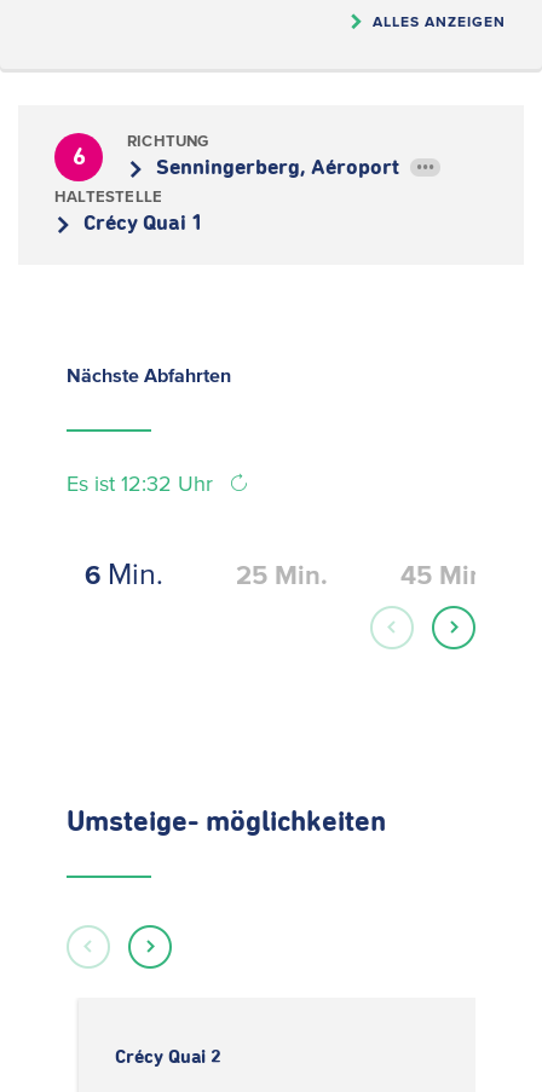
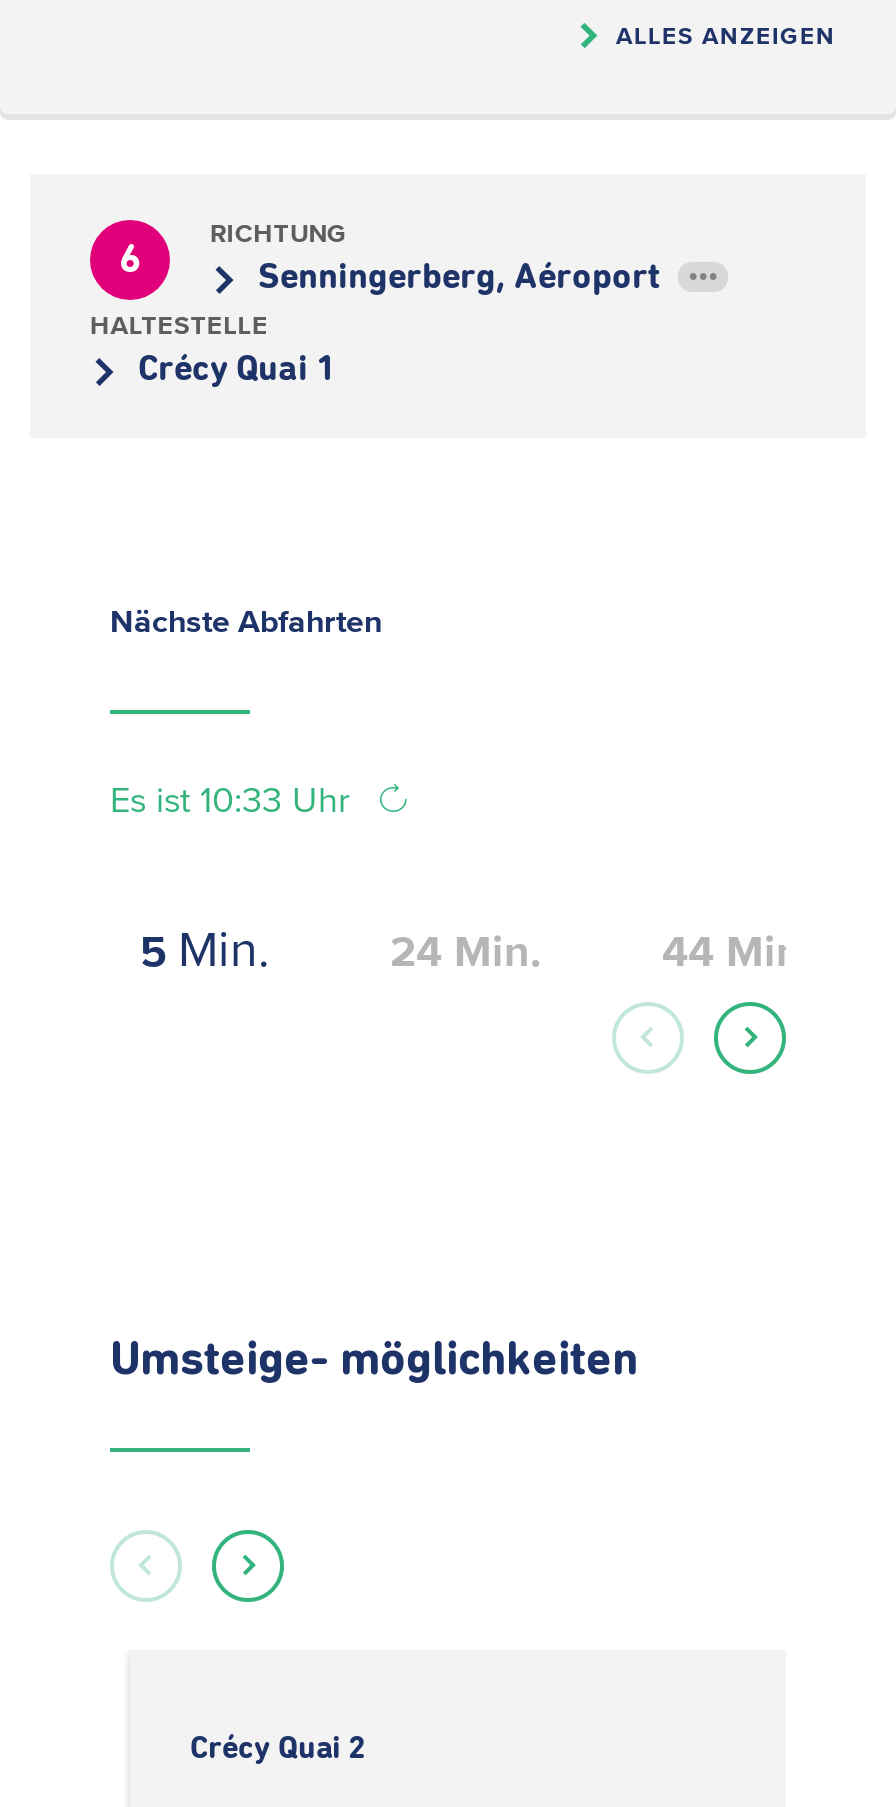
[67,472,219,496] Es ist 12:32 Uhr -> [110,780,360,820] Es ist 10:33 Uhr
[85,556,163,590] 6 Min. -> [140,920,270,976] 5 Min.
[236,560,328,589] 25 Min. -> [390,926,542,974] 24 Min.
[400,560,492,589] 45 Min. -> [662,926,814,974] 44 Min.

